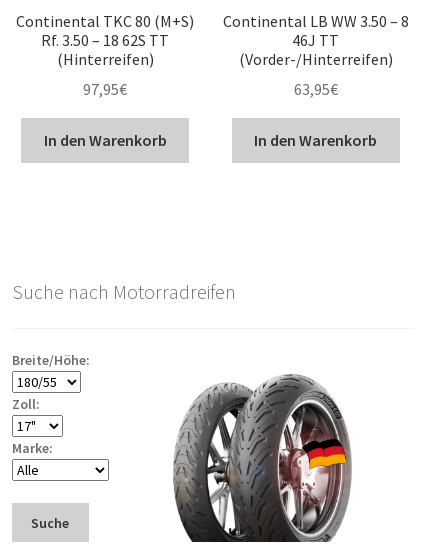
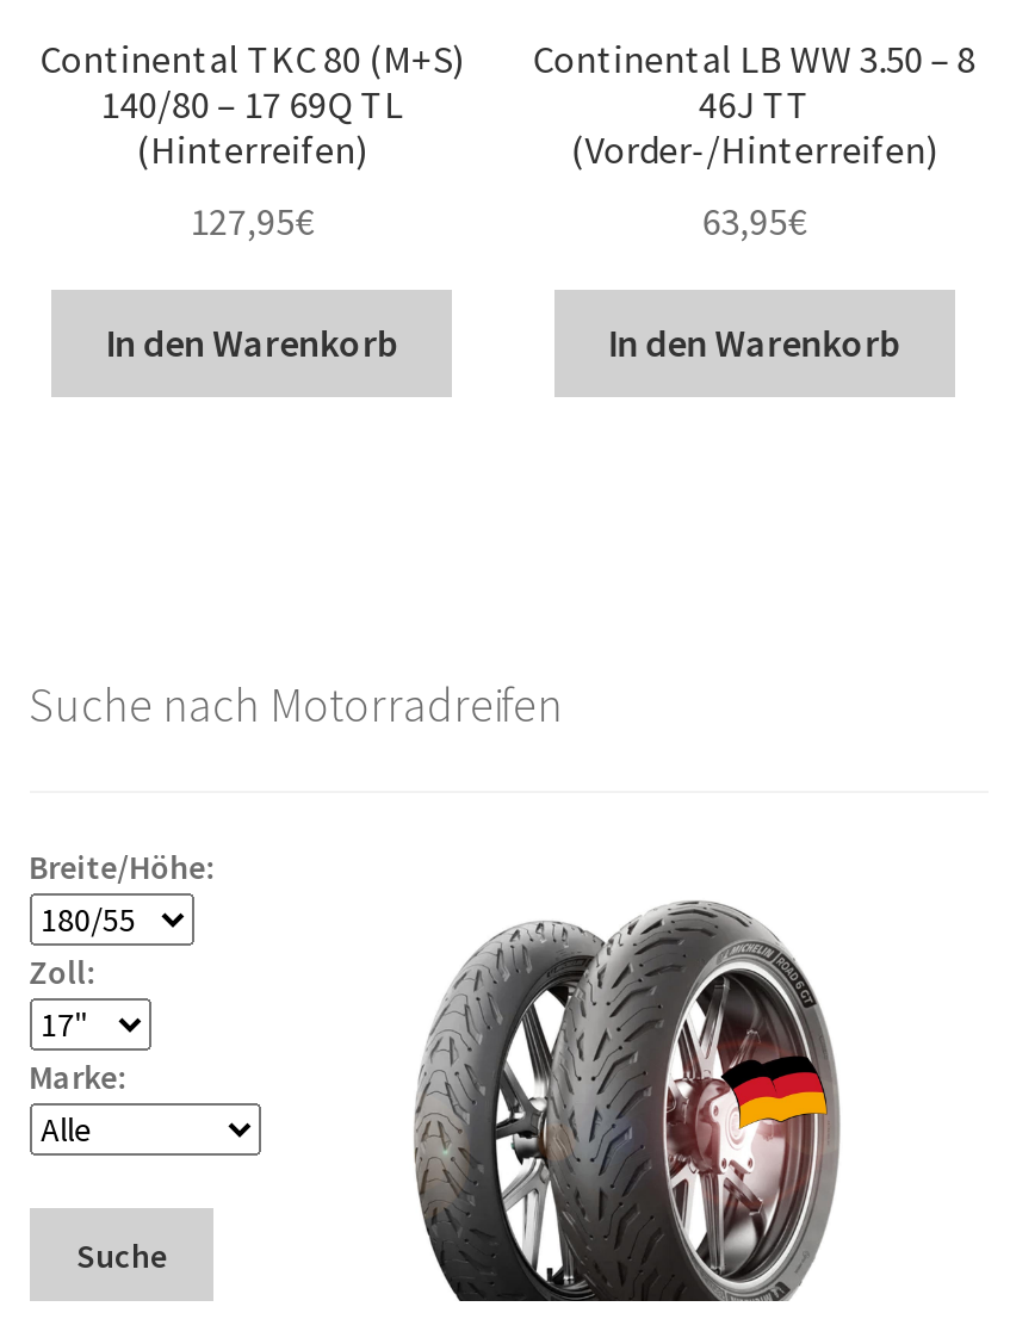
[41,30,169,50] Rf. 3.50 – 18 62S TT -> [100,79,403,127] 140/80 – 17 69Q TL
[83,79,127,99] 97,95€ -> [190,197,314,245] 127,95€

